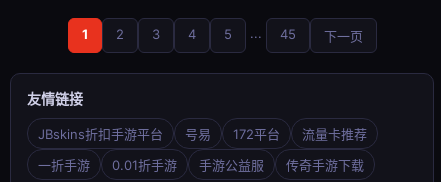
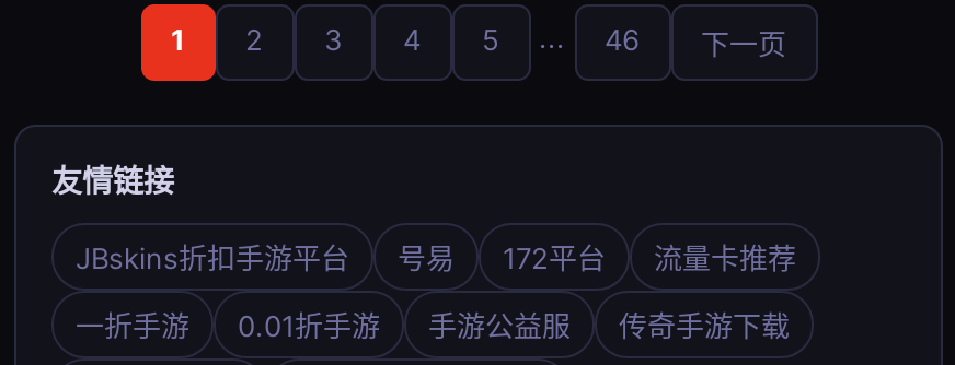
[279,26,295,42] 45 -> [605,21,640,56] 46

